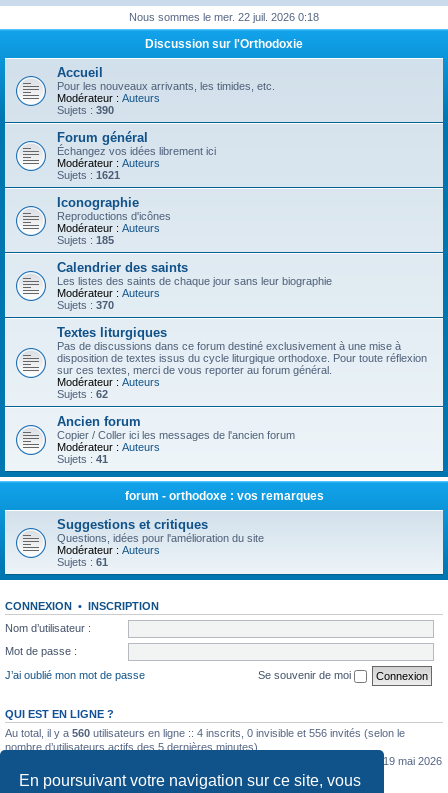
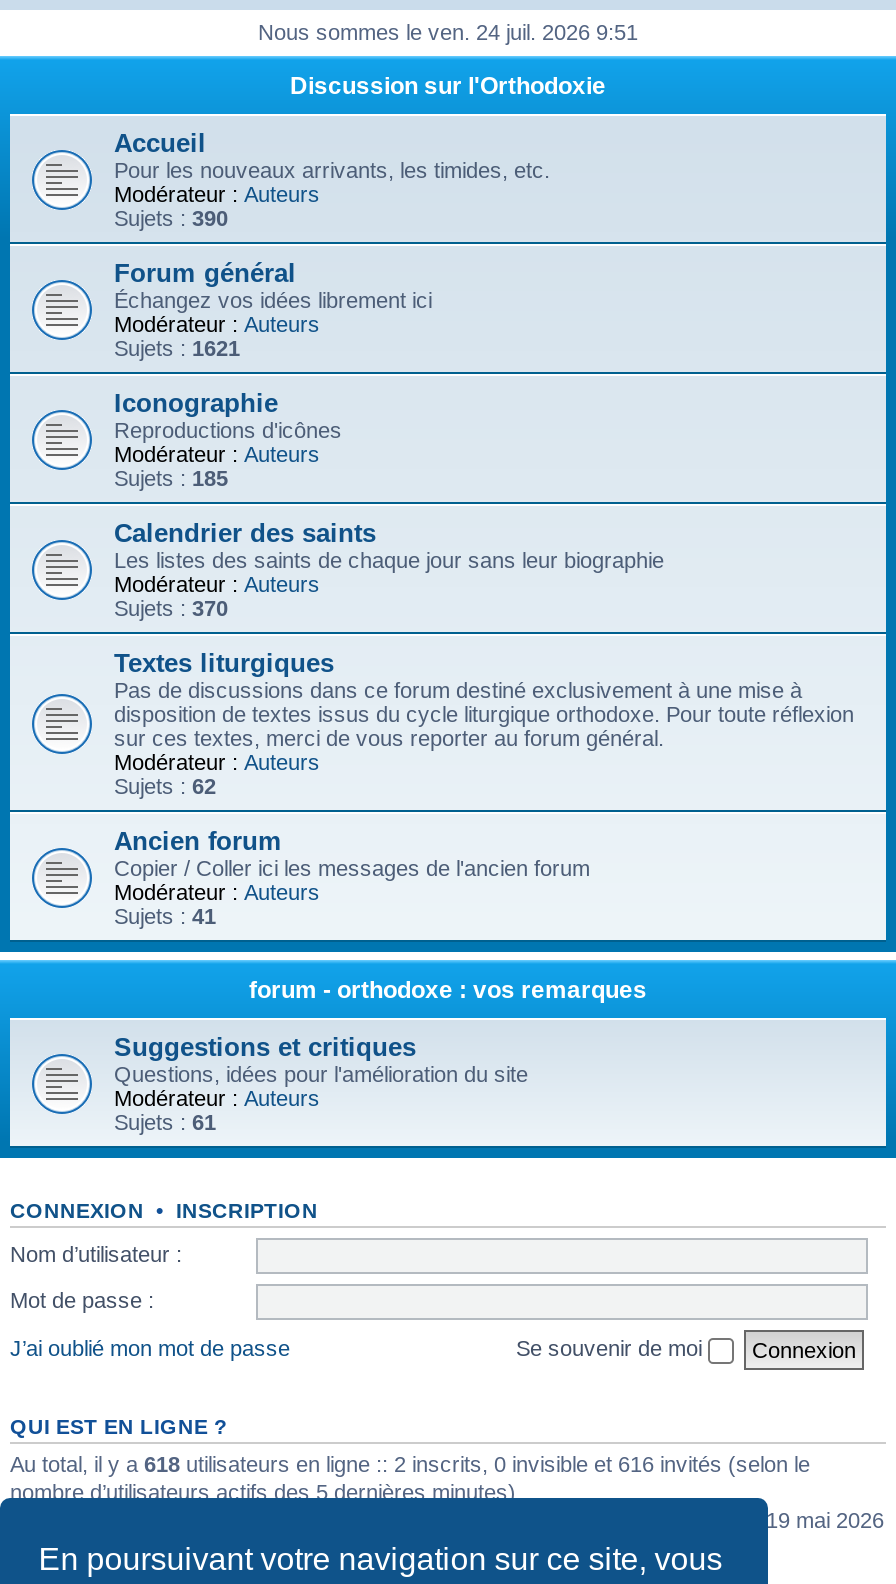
[129,11,319,23] Nous sommes le mer. 22 juil. 2026 0:18 -> [258,20,638,44] Nous sommes le ven. 24 juil. 2026 9:51
[5,726,405,738] Au total, il y a 560 utilisateurs en ligne :: 4 inscrits, 0 invisible et 556 invités (selon le -> [10,1451,810,1475] Au total, il y a 618 utilisateurs en ligne :: 2 inscrits, 0 invisible et 616 invités (selon le

